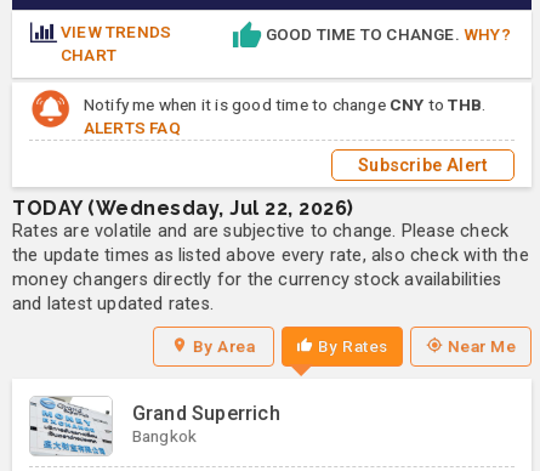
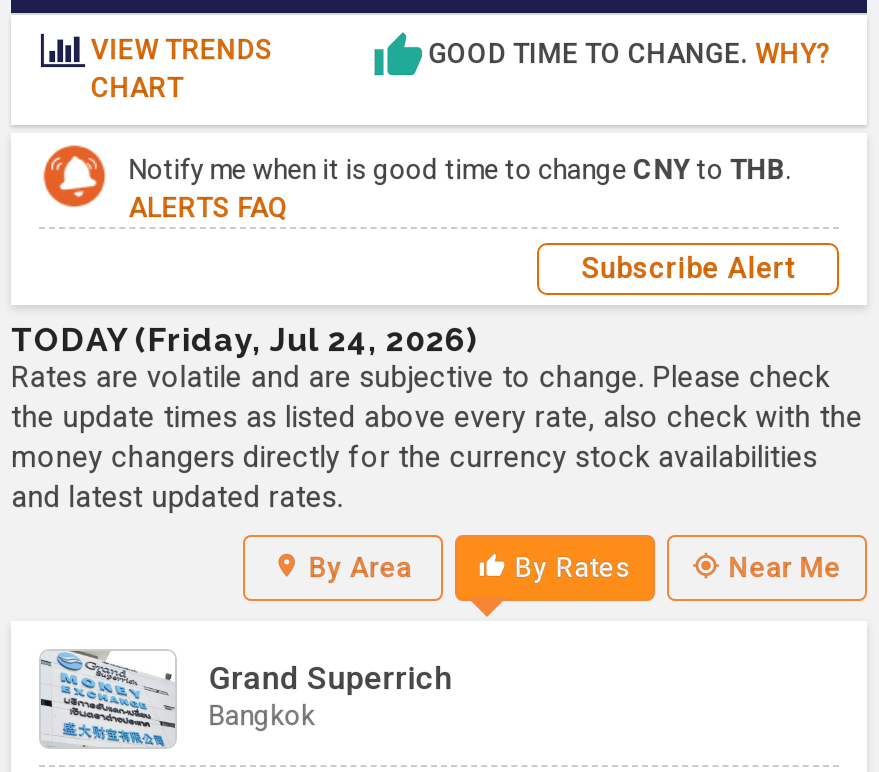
[12,196,354,219] TODAY (Wednesday, Jul 22, 2026) -> [11,320,477,358] TODAY (Friday, Jul 24, 2026)

